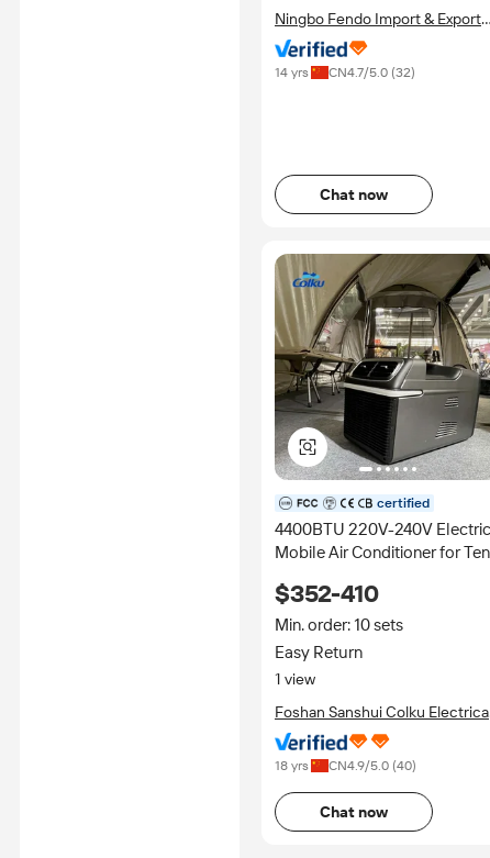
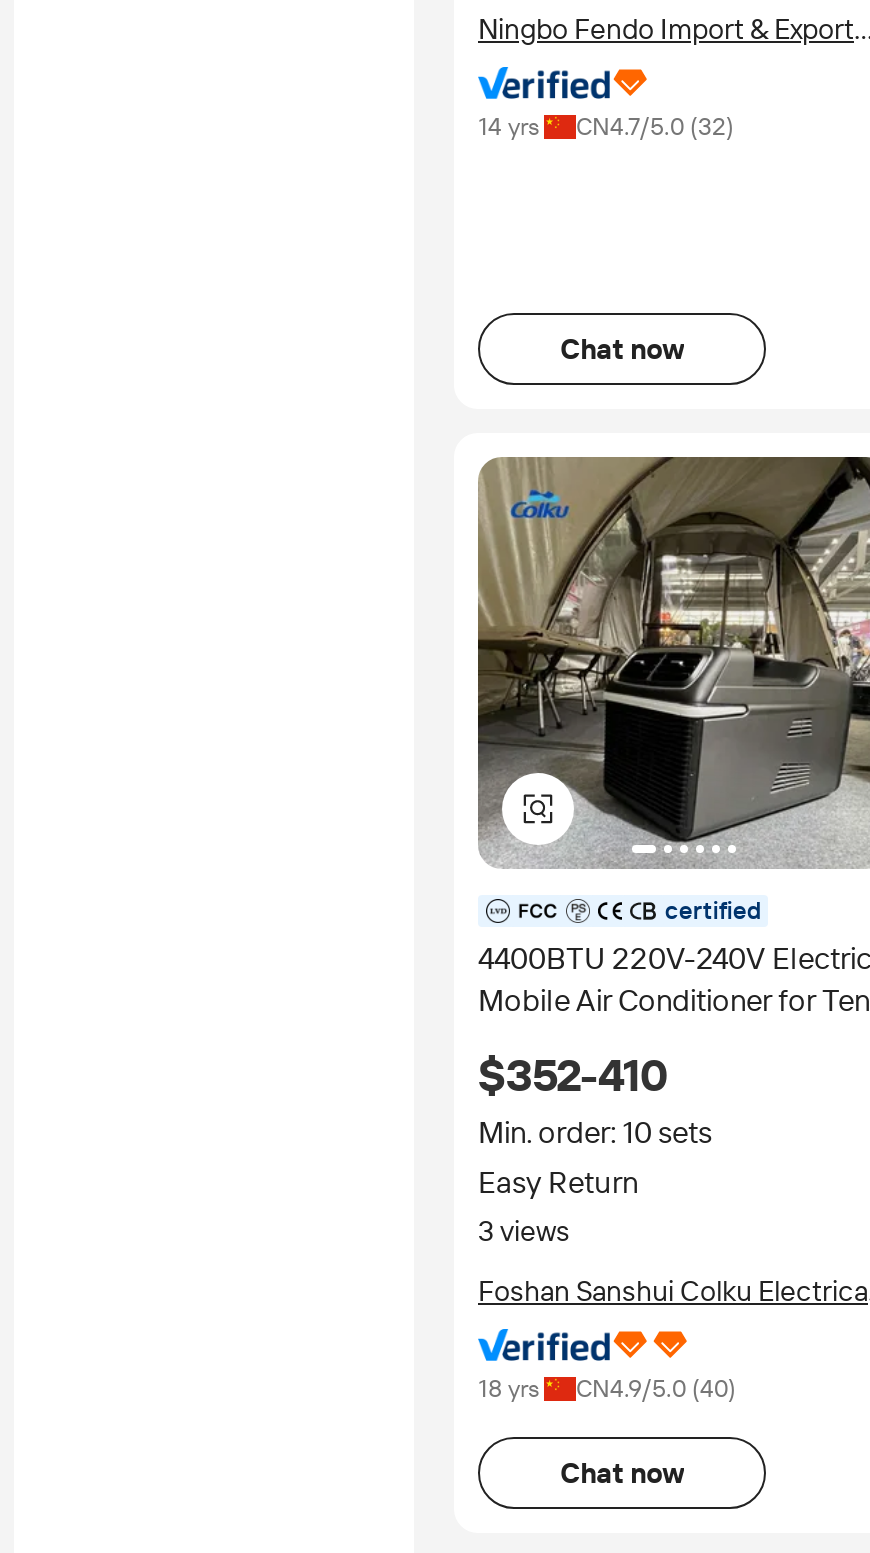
[275,670,315,688] 1 view -> [478,1215,570,1247] 3 views

